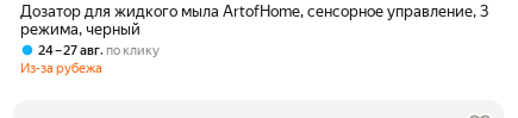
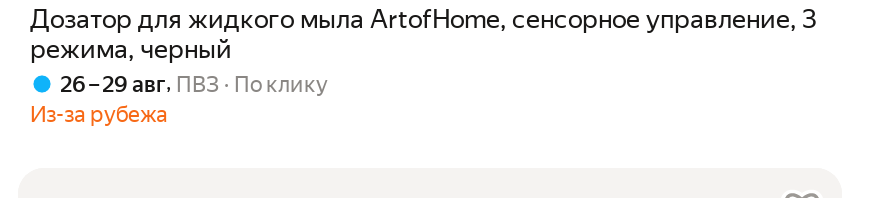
[38,42,160,58] 24 – 27 авг, по клику -> [60,71,328,98] 26 – 29 авг, ПВЗ По клику

